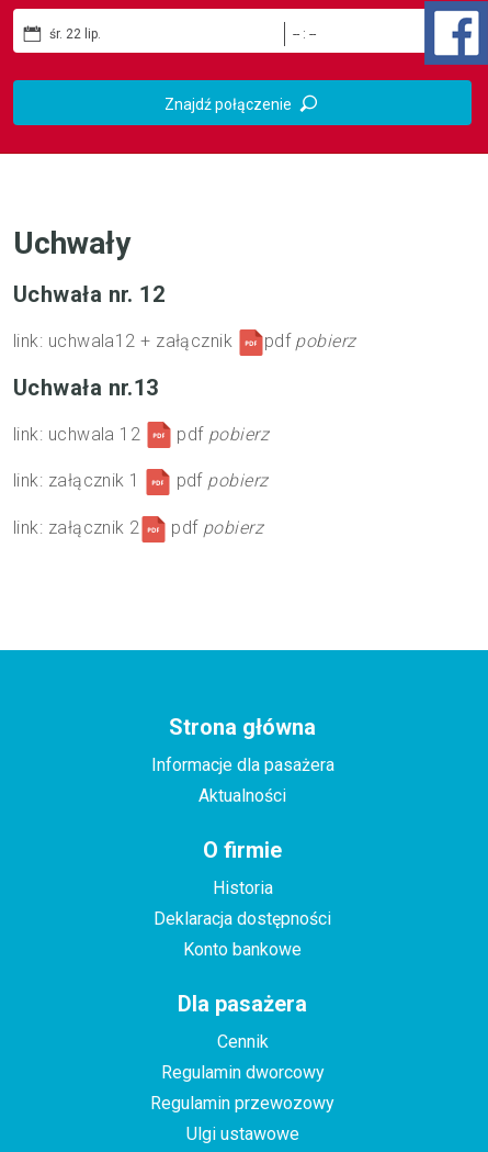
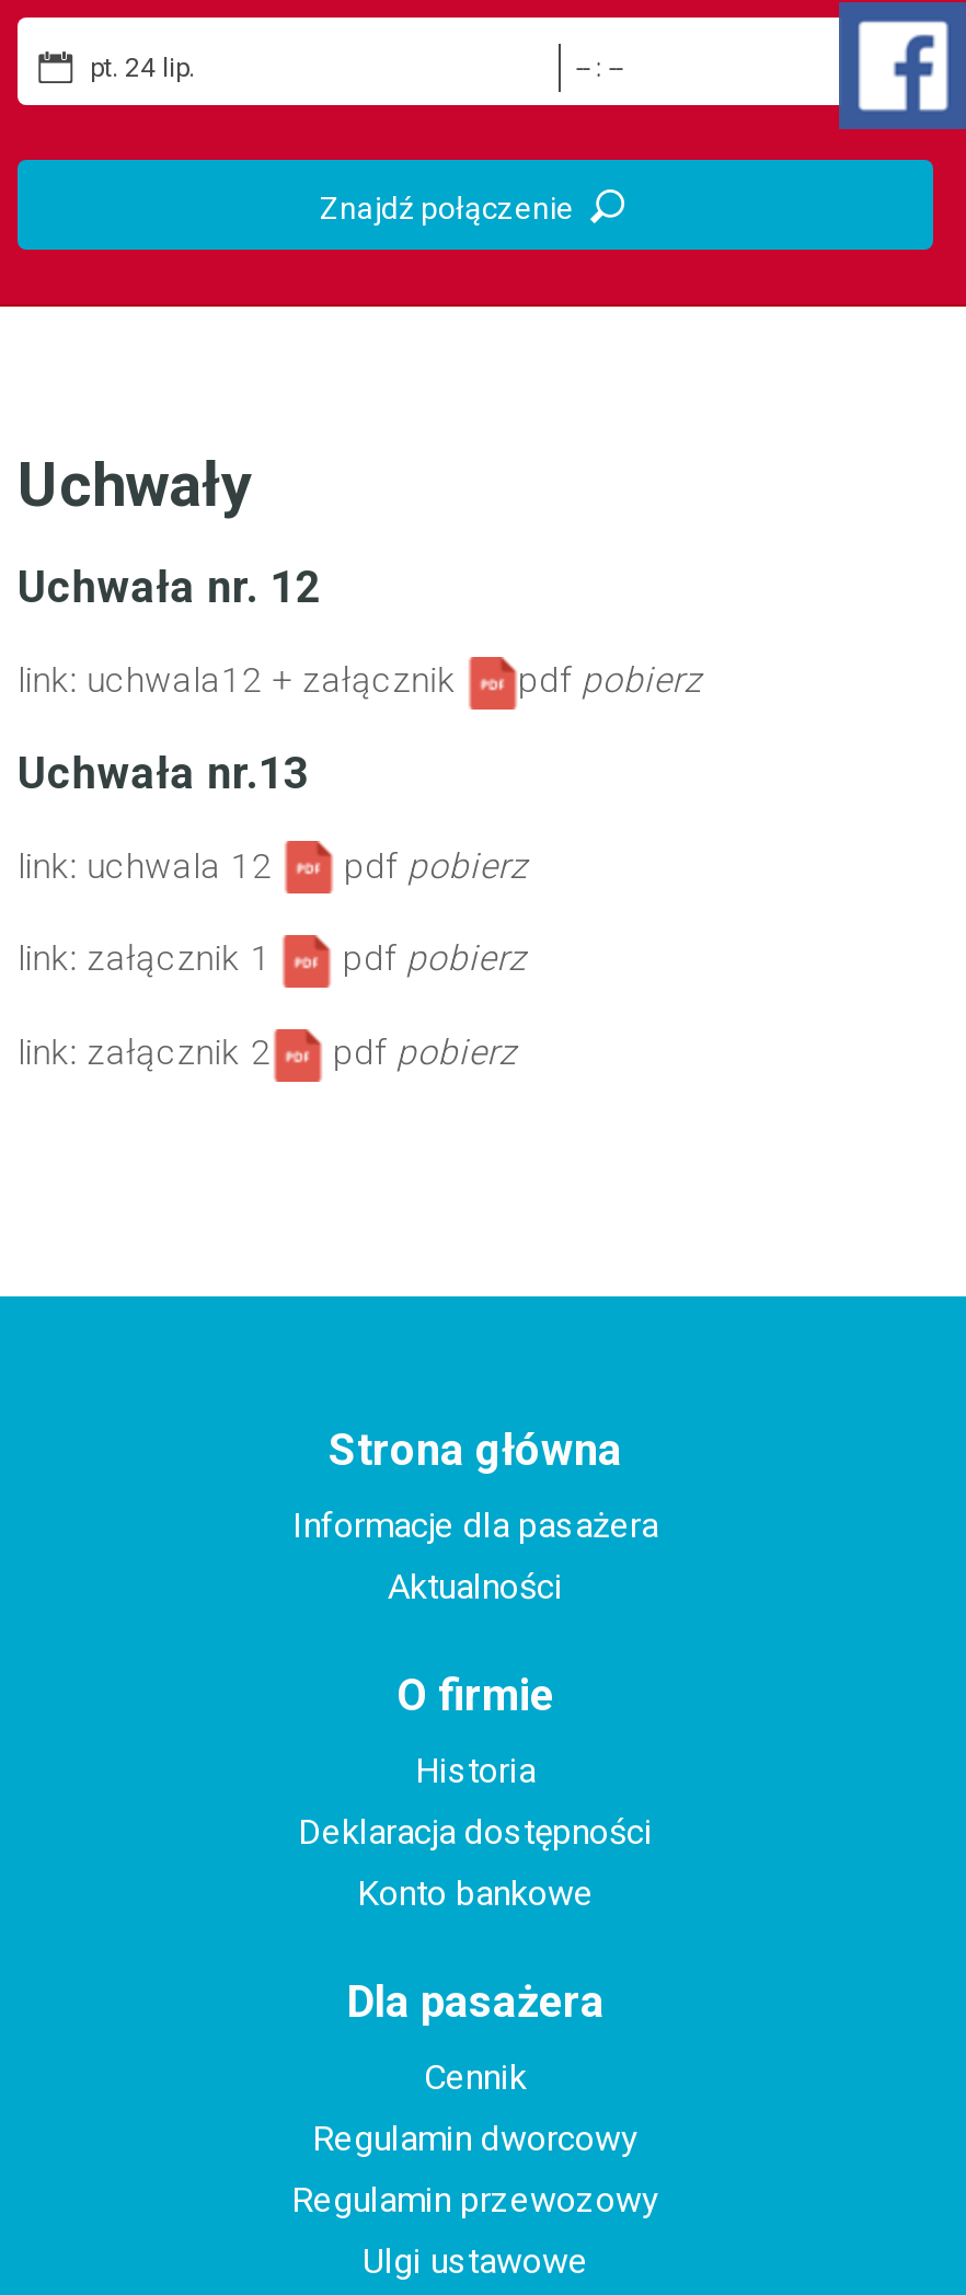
[49,26,101,42] śr. 22 lip. -> [90,52,195,83] pt. 24 lip.

